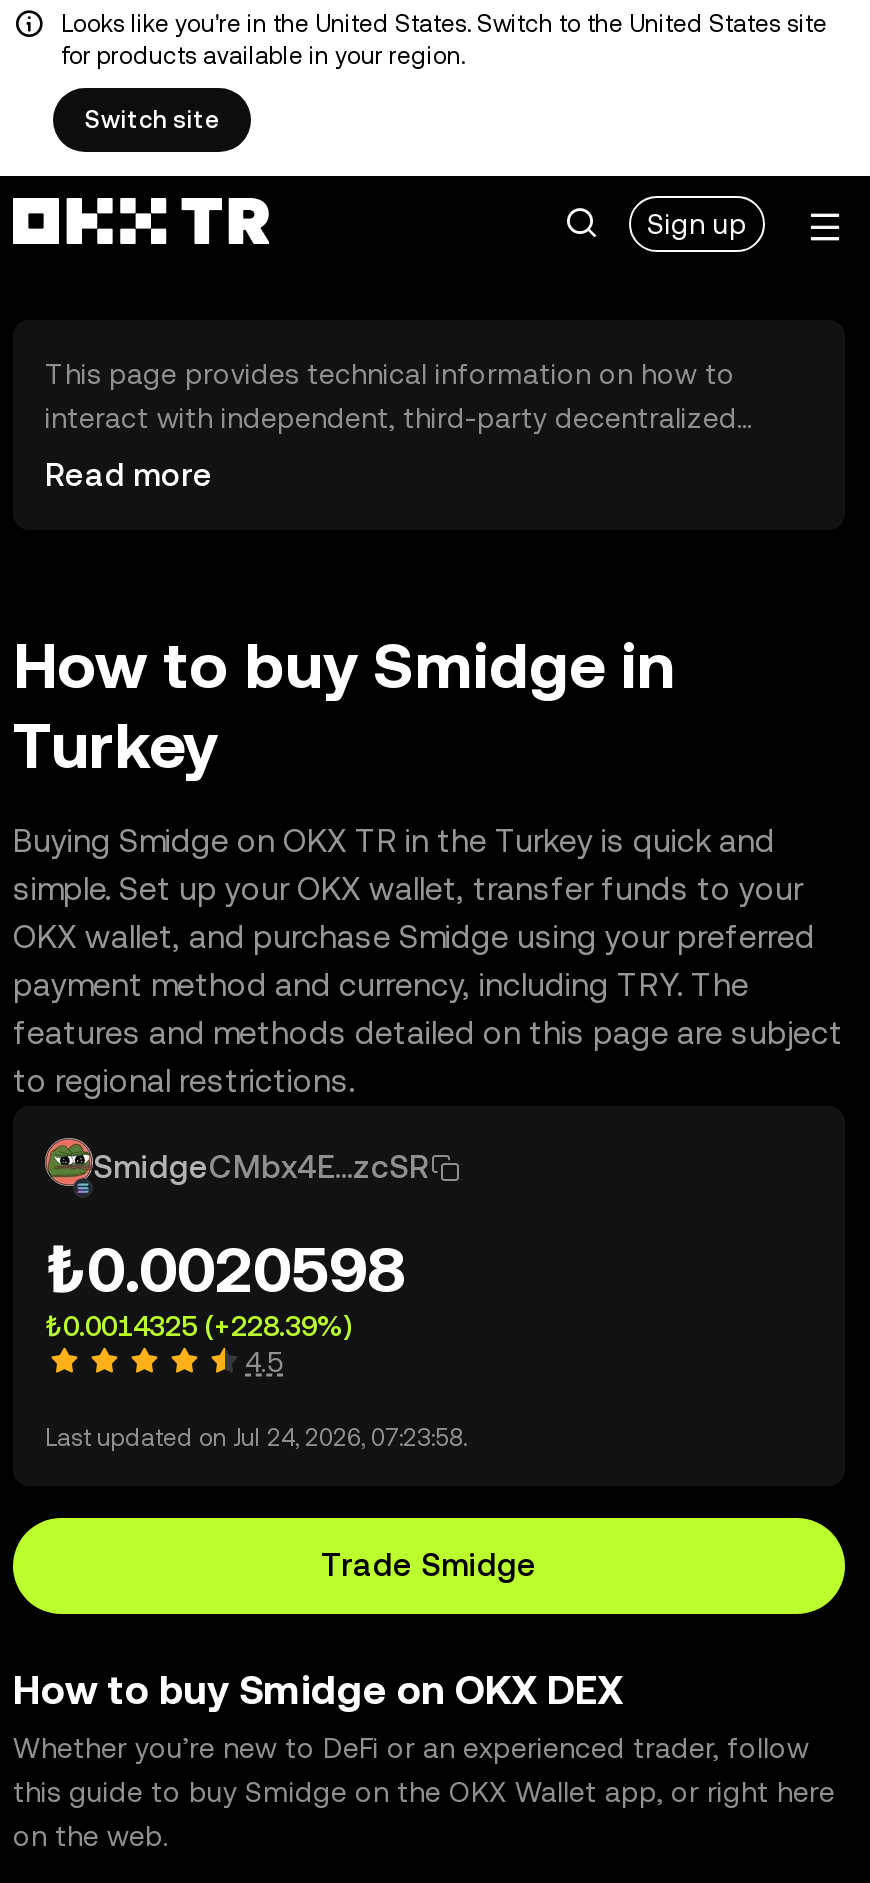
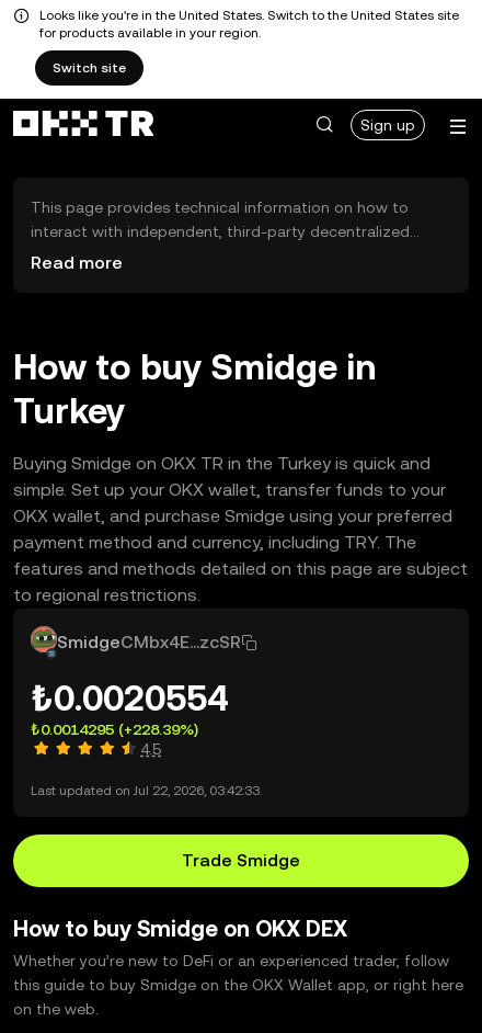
[45,1232,405,1306] ₺0.0020598 -> [31,678,228,718] ₺0.0020554
[45,1310,351,1342] ₺0.0014325 (+228.39%) -> [31,720,198,738] ₺0.0014295 (+228.39%)
[45,1424,467,1452] Last updated on Jul 24, 2026, 07:23:58. -> [31,783,262,798] Last updated on Jul 22, 2026, 03:42:33.

